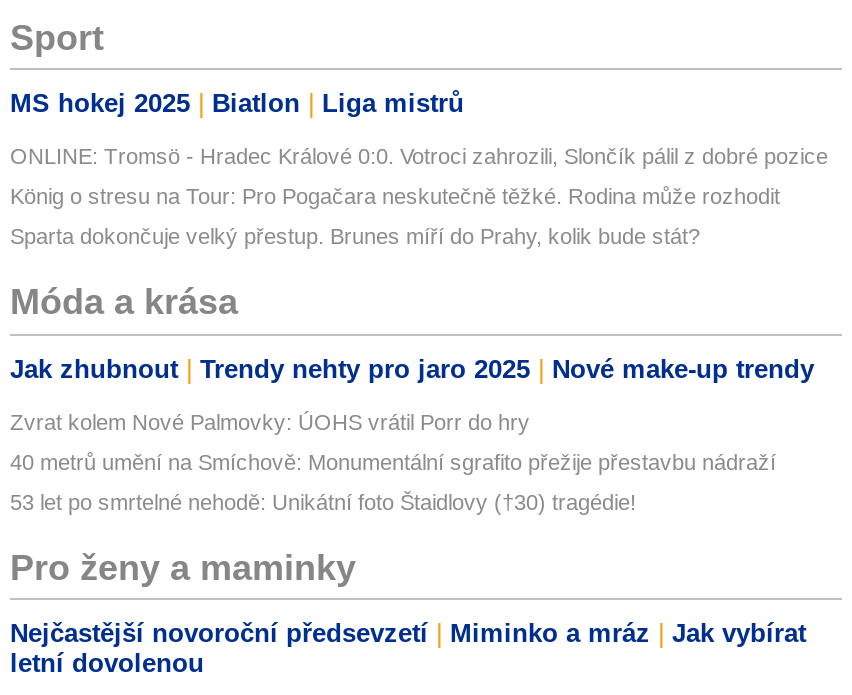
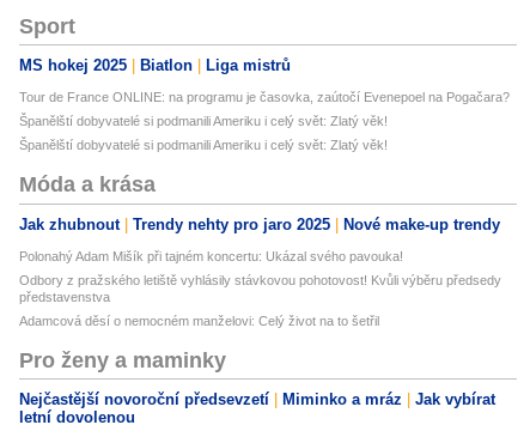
[10,145,828,169] ONLINE: Tromsö - Hradec Králové 0:0. Votroci zahrozili, Slončík pálil z dobré pozice -> [19,90,510,105] Tour de France ONLINE: na programu je časovka, zaútočí Evenepoel na Pogačara?
[10,185,780,209] König o stresu na Tour: Pro Pogačara neskutečně těžké. Rodina může rozhodit -> [19,114,388,129] Španělští dobyvatelé si podmanili Ameriku i celý svět: Zlatý věk!
[10,225,700,249] Sparta dokončuje velký přestup. Brunes míří do Prahy, kolik bude stát? -> [19,138,388,153] Španělští dobyvatelé si podmanili Ameriku i celý svět: Zlatý věk!
[10,410,530,434] Zvrat kolem Nové Palmovky: ÚOHS vrátil Porr do hry -> [19,249,403,263] Polonahý Adam Mišík při tajném koncertu: Ukázal svého pavouka!
[10,450,776,474] 40 metrů umění na Smíchově: Monumentální sgrafito přežije přestavbu nádraží -> [19,273,501,304] Odbory z pražského letiště vyhlásily stávkovou pohotovost! Kvůli výběru předsedy | představenstva
[10,490,636,514] 53 let po smrtelné nehodě: Unikátní foto Štaidlovy (†30) tragédie! -> [19,314,379,328] Adamcová děsí o nemocném manželovi: Celý život na to šetřil

